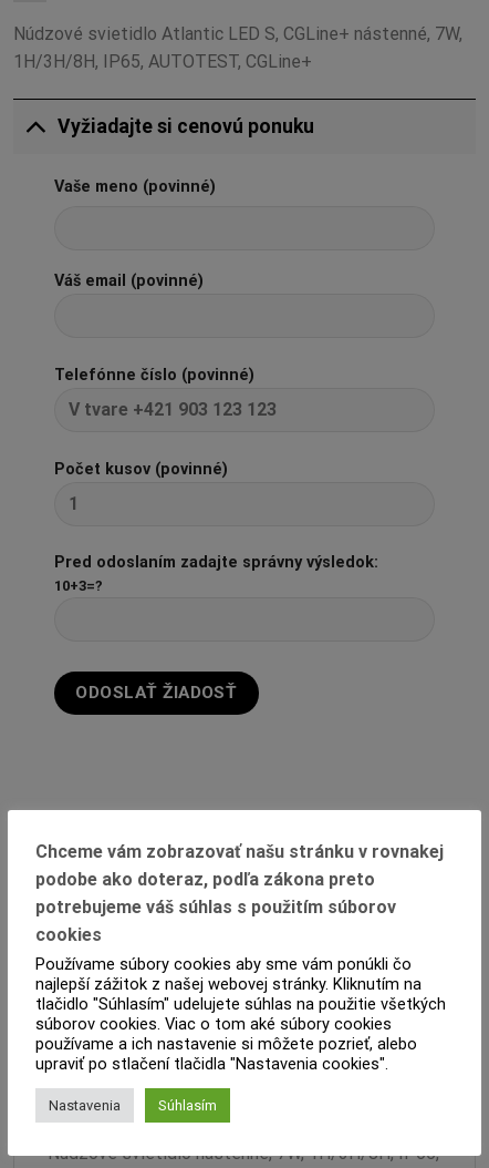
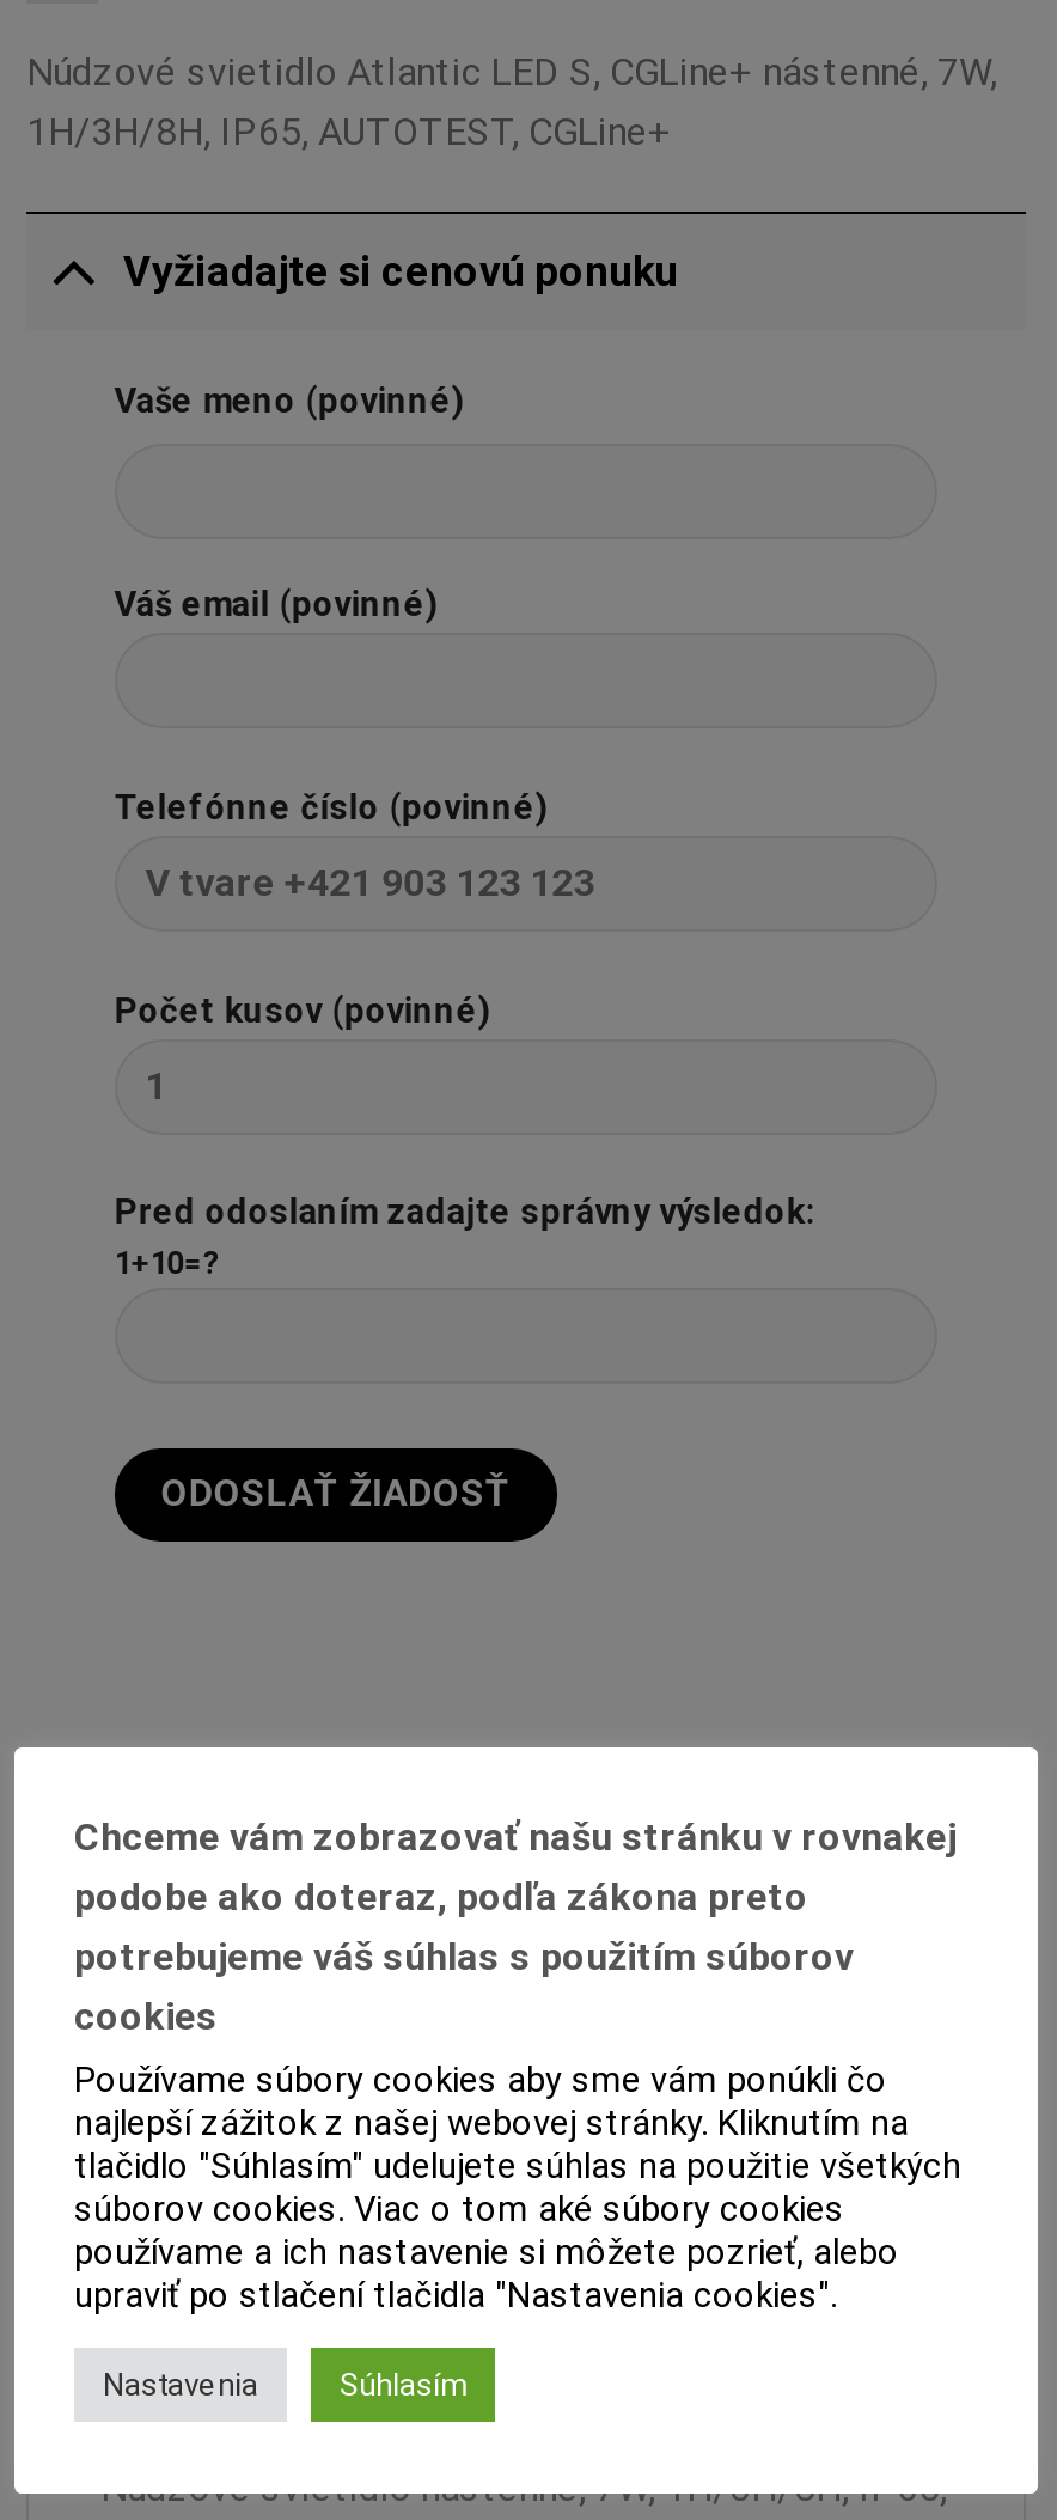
[54,578,103,594] 10+3=? -> [114,1246,220,1282] 1+10=?

